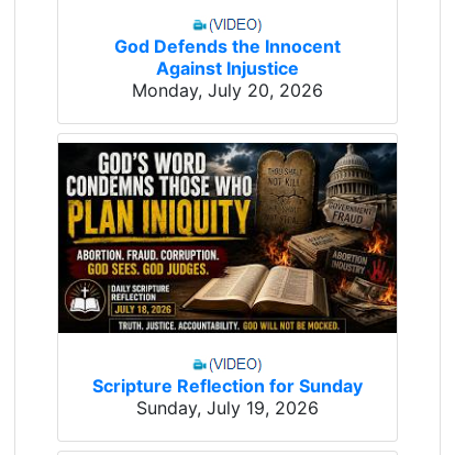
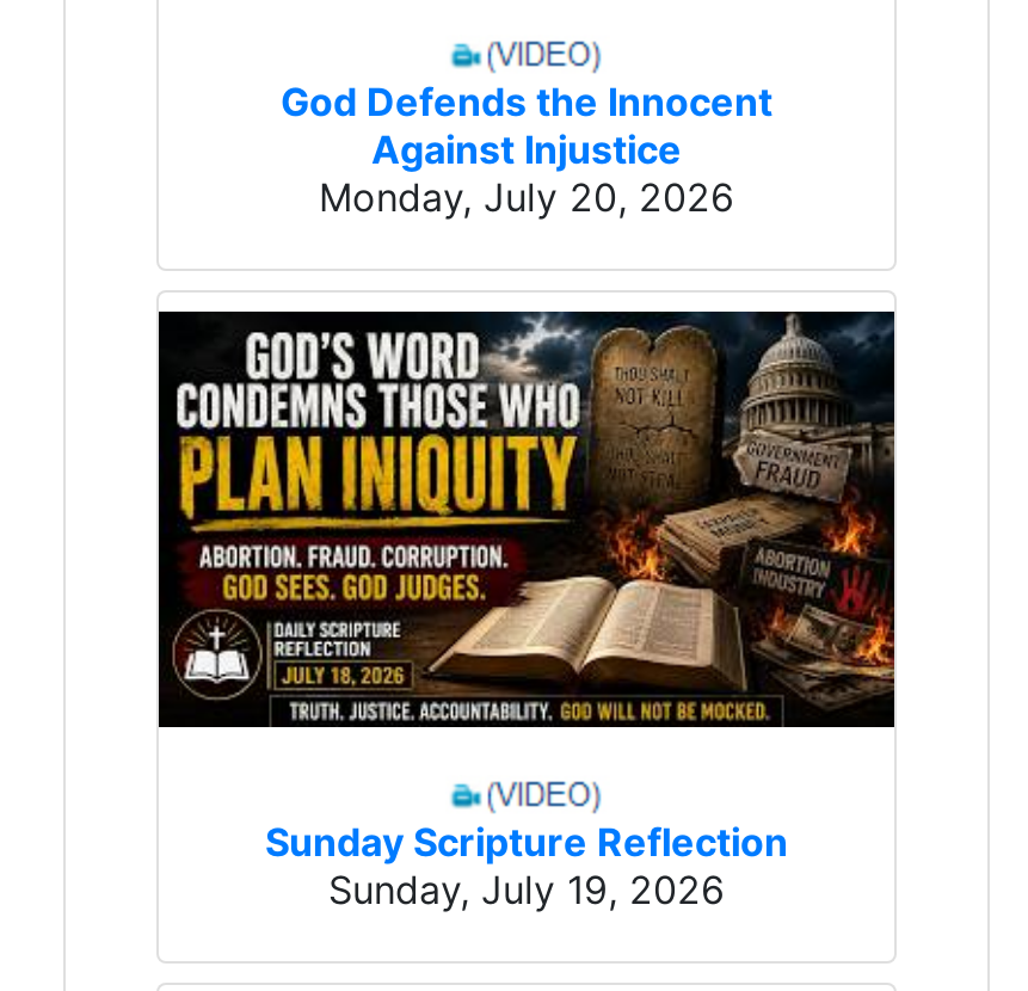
[92,375,363,397] Scripture Reflection for Sunday -> [265,816,788,864] Sunday Scripture Reflection

